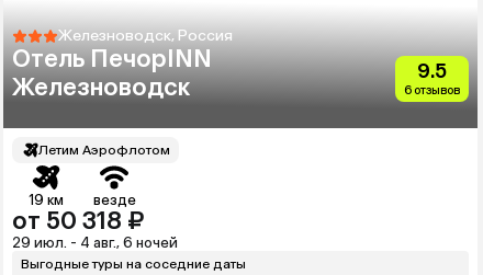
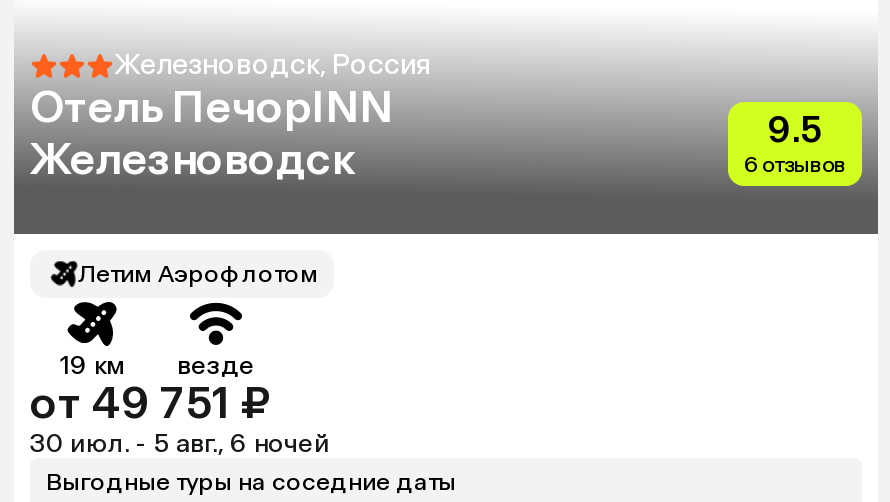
[12,206,144,236] от 50 318 ₽ -> [30,376,270,430] от 49 751 ₽
[12,234,178,251] 29 июл. - 4 авг., 6 ночей -> [30,428,330,458] 30 июл. - 5 авг., 6 ночей

